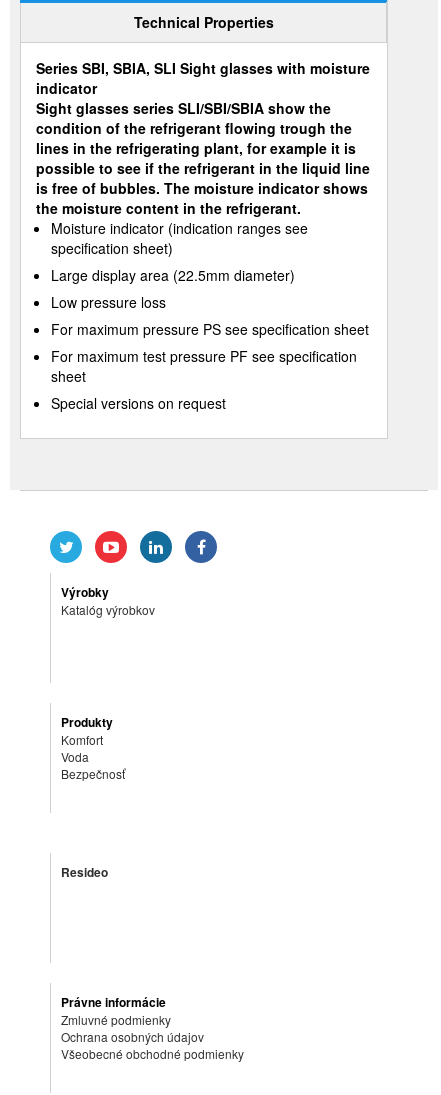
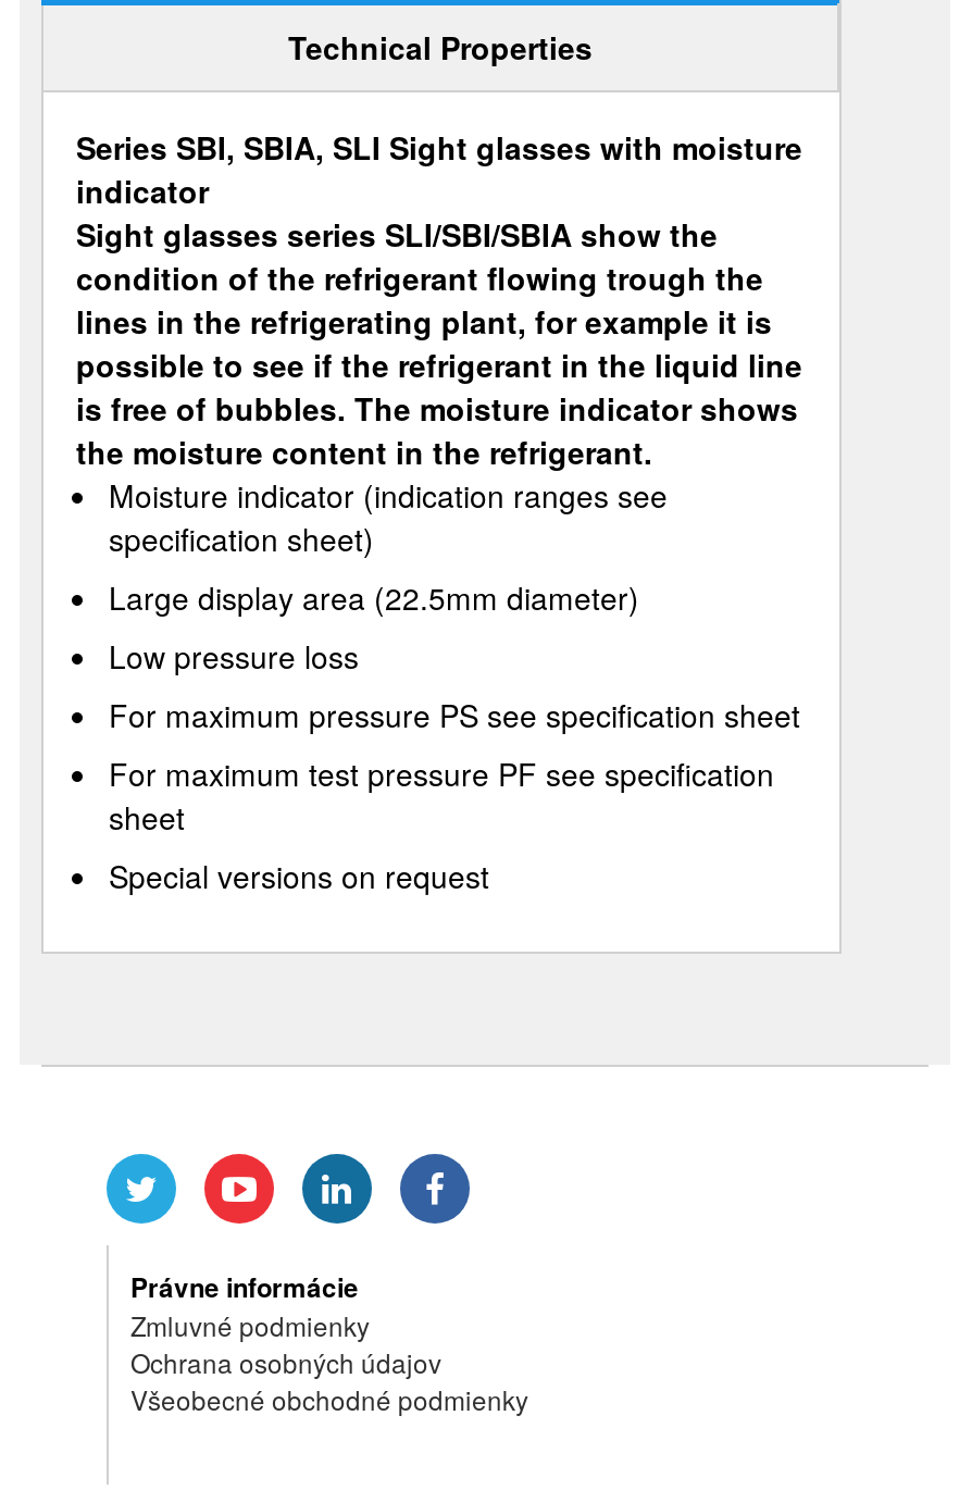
[61,583,155,618] Výrobky | Katalóg výrobkov -> none
[61,713,125,782] Produkty | Komfort | Voda | Bezpečnosť -> none
[61,863,108,881] Resideo -> none

